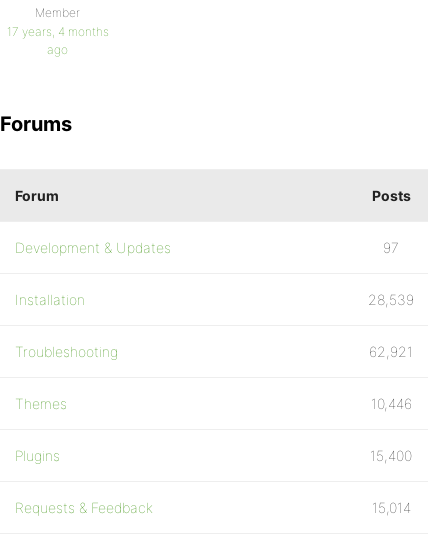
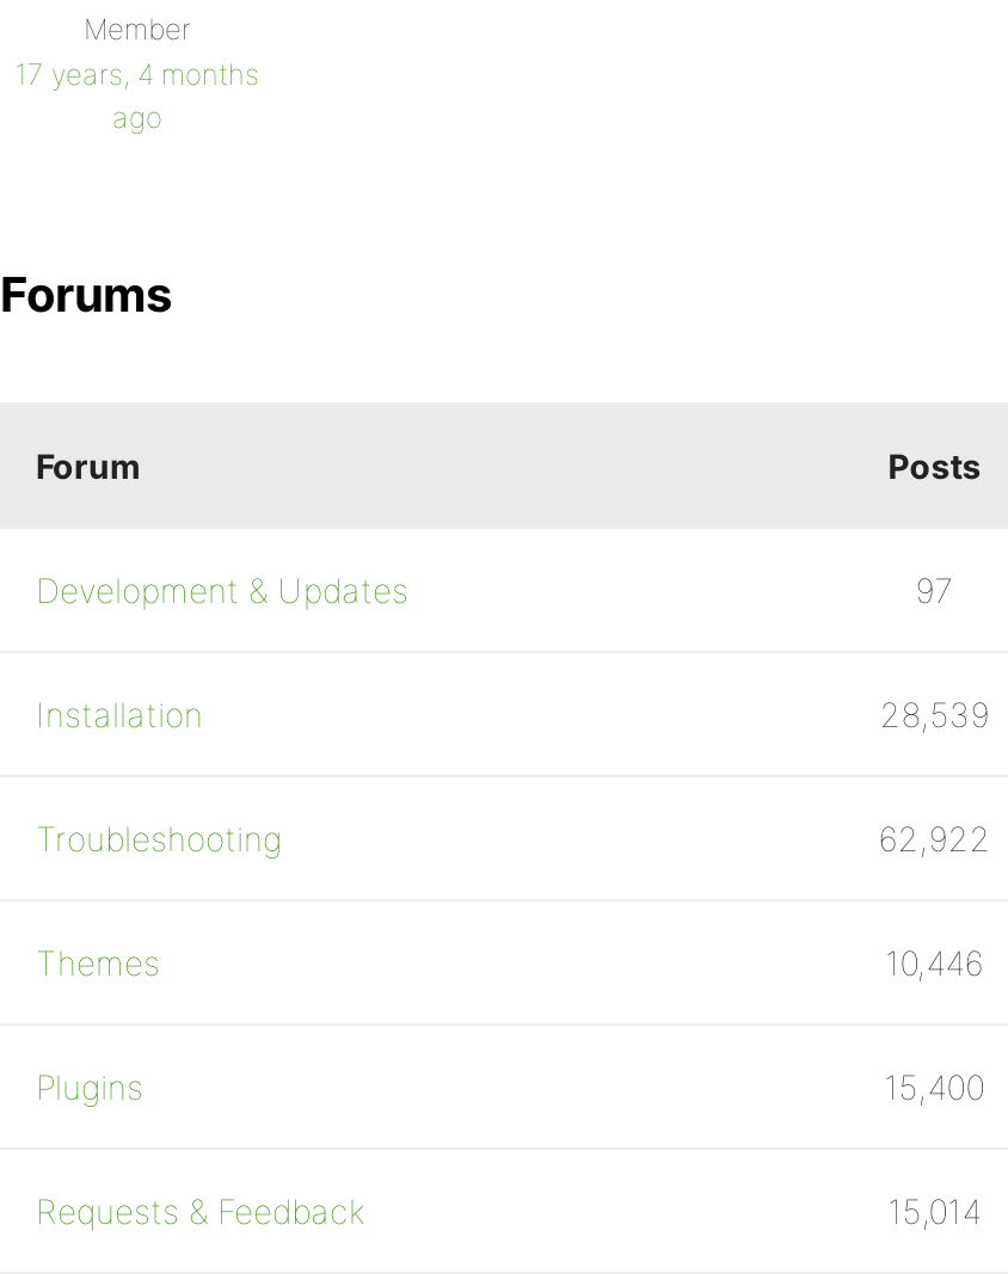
[369,343,413,360] 62,921 -> [878,818,991,858] 62,922

